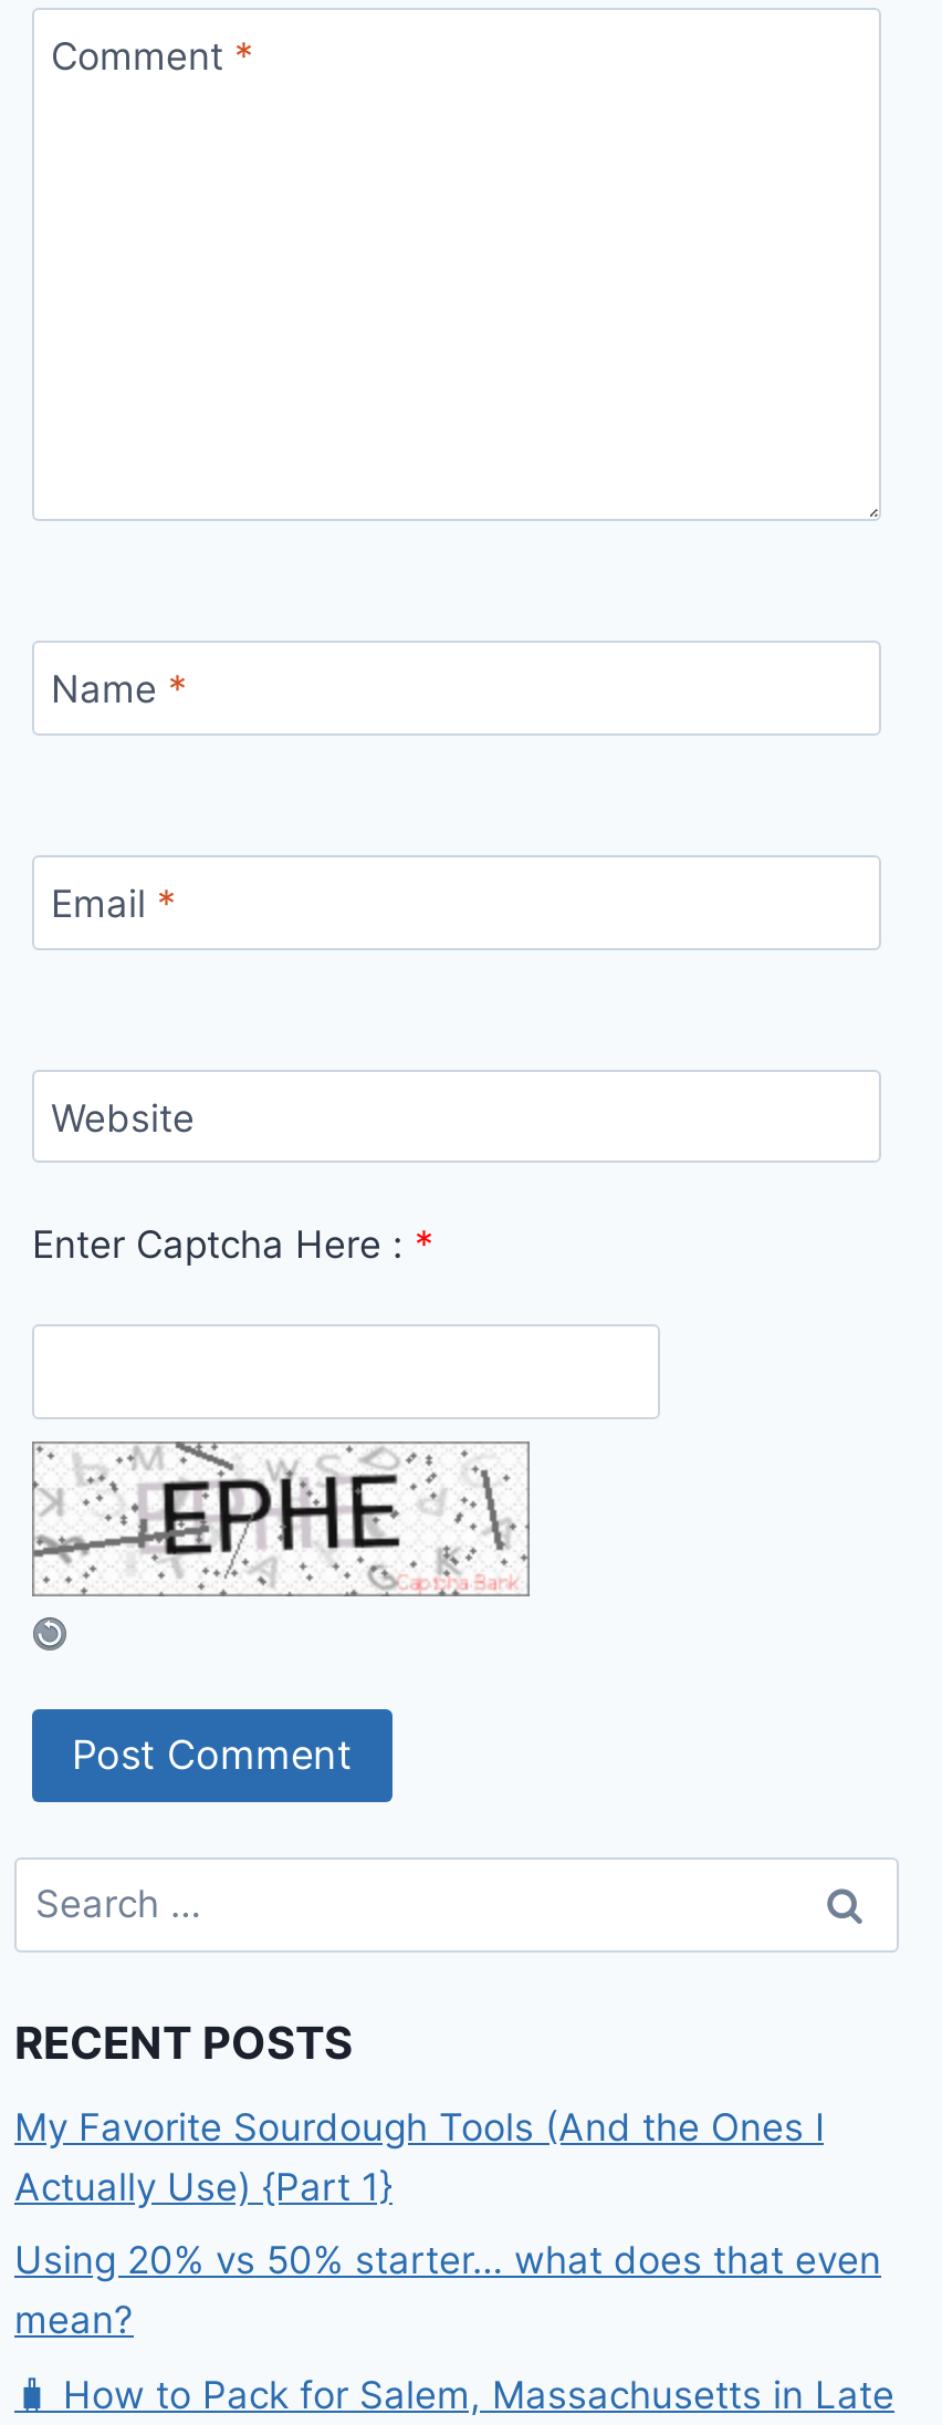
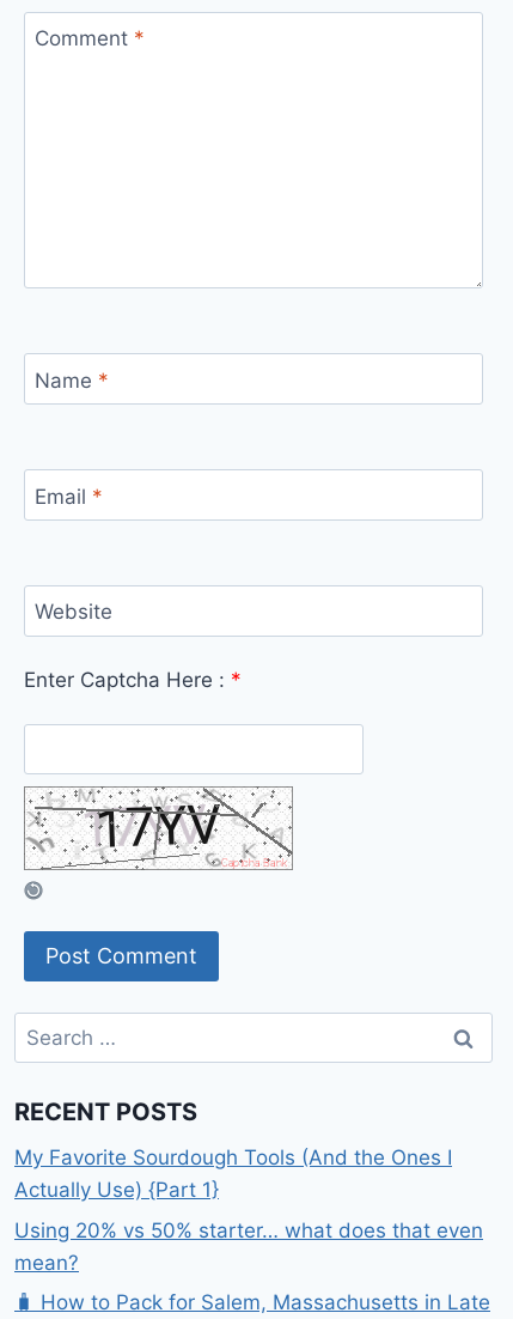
[32,1443,527,1595] [image] -> [25,786,293,870] [image]

